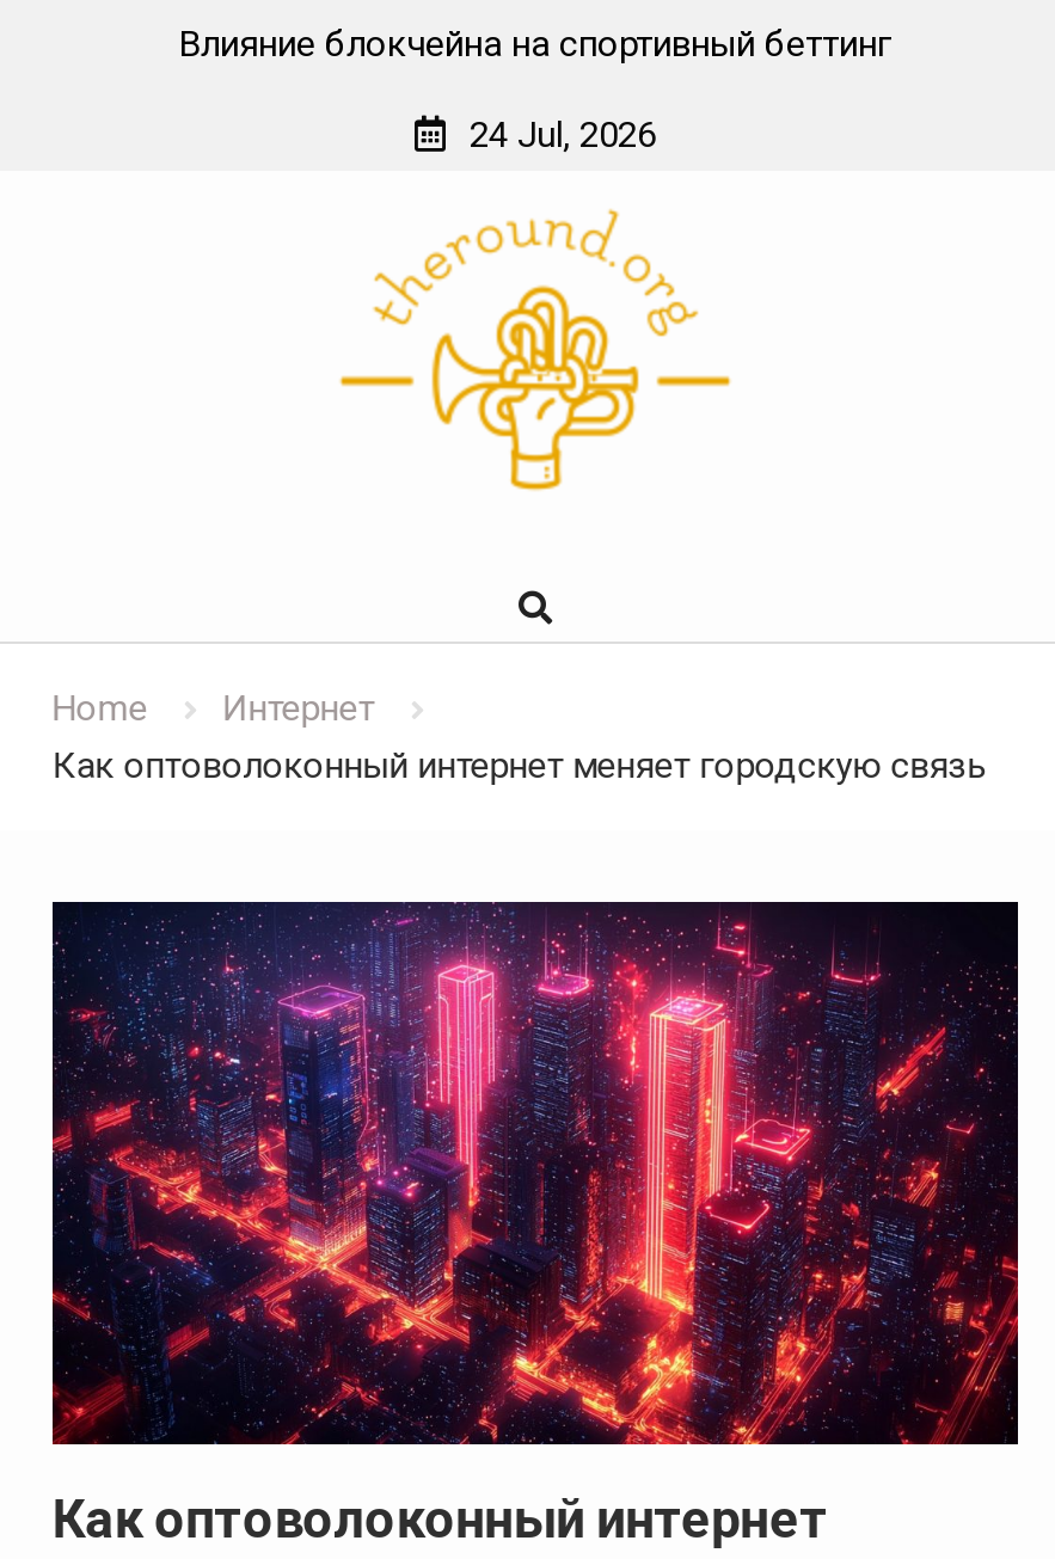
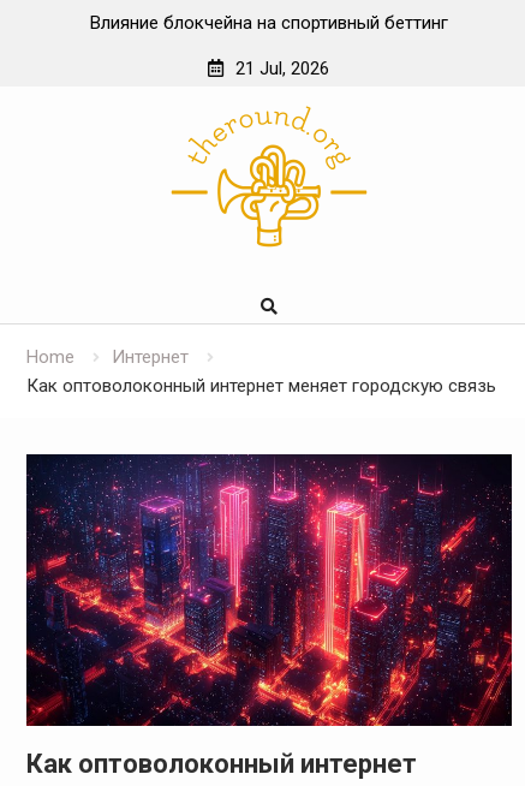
[470,113,656,156] 24 Jul, 2026 -> [236,58,330,79] 21 Jul, 2026

